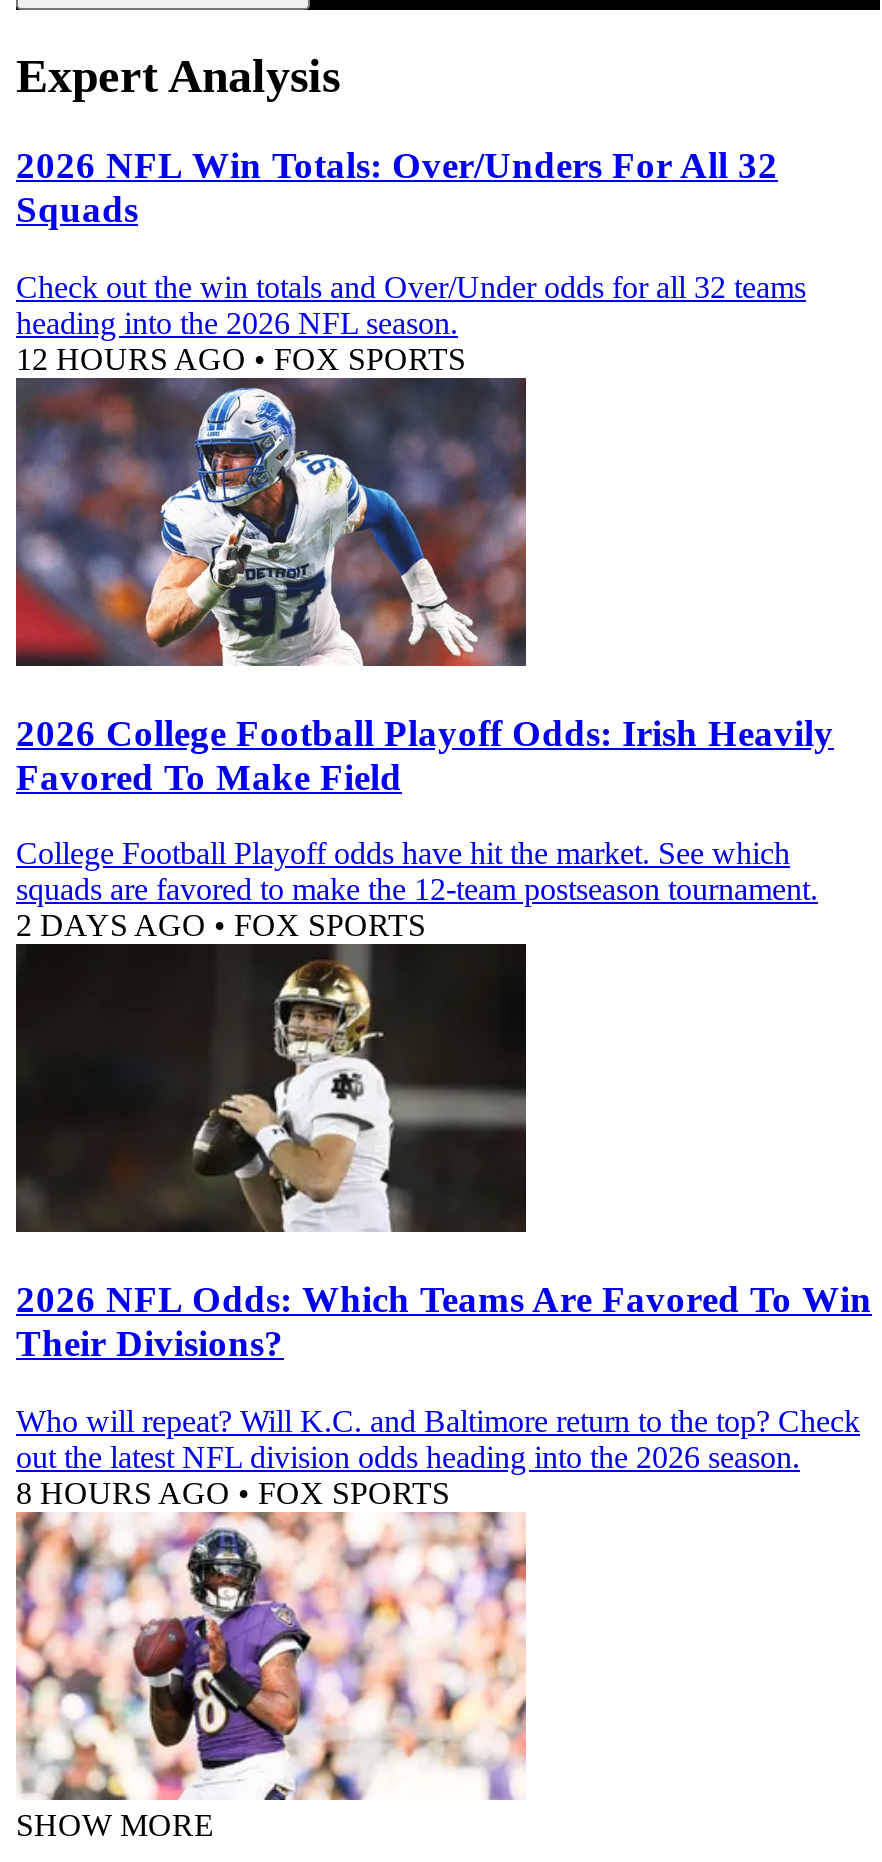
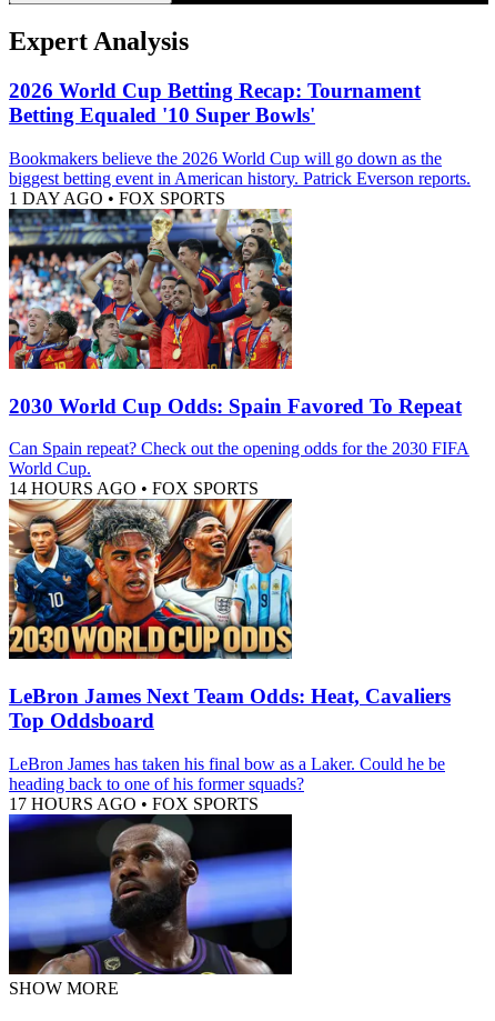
[16,144,778,230] 2026 NFL Win Totals: Over/Unders For All 32 | Squads -> [9,79,421,127] 2026 World Cup Betting Recap: Tournament | Betting Equaled '10 Super Bowls'
[16,270,806,376] Check out the win totals and Over/Under odds for all 32 teams | heading into the 2026 NFL season. | 12 HOURS AGO • FOX SPORTS -> [9,149,471,208] Bookmakers believe the 2026 World Cup will go down as the | biggest betting event in American history. Patrick Everson reports. | 1 DAY AGO • FOX SPORTS
[14,398,834,797] [image] | 2026 College Football Playoff Odds: Irish Heavily | Favored To Make Field -> [8,209,462,417] [image] | 2030 World Cup Odds: Spain Favored To Repeat
[16,837,818,943] College Football Playoff odds have hit the market. See which | squads are favored to make the 12-team postseason tournament. | 2 DAYS AGO • FOX SPORTS -> [9,439,469,498] Can Spain repeat? Check out the opening odds for the 2030 FIFA | World Cup. | 14 HOURS AGO • FOX SPORTS
[14,946,872,1364] [image] | 2026 NFL Odds: Which Teams Are Favored To Win | Their Divisions? -> [8,511,451,732] [image] | LeBron James Next Team Odds: Heat, Cavaliers | Top Oddsboard
[16,1404,860,1510] Who will repeat? Will K.C. and Baltimore return to the top? Check | out the latest NFL division odds heading into the 2026 season. | 8 HOURS AGO • FOX SPORTS -> [9,754,445,813] LeBron James has taken his final bow as a Laker. Could he be | heading back to one of his former squads? | 17 HOURS AGO • FOX SPORTS
[14,1512,528,1802] [image] -> [8,825,293,975] [image]

